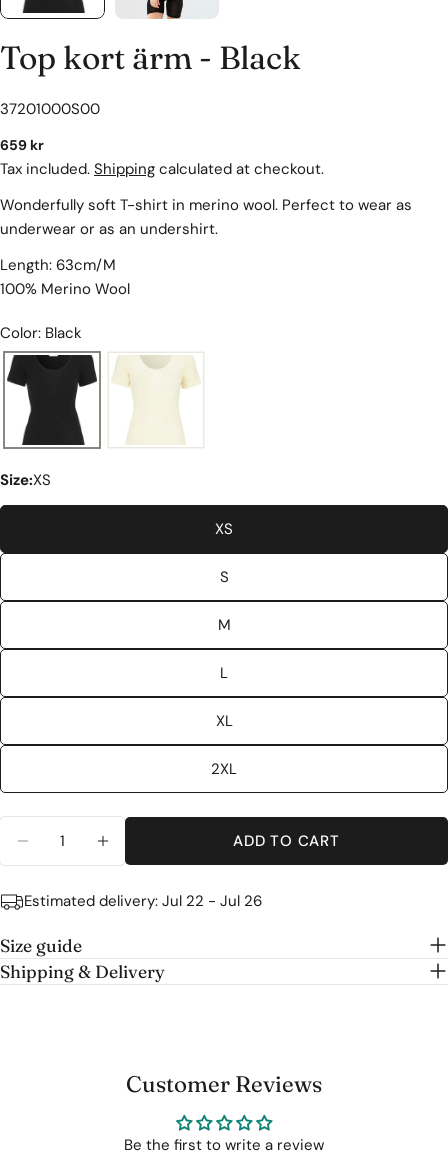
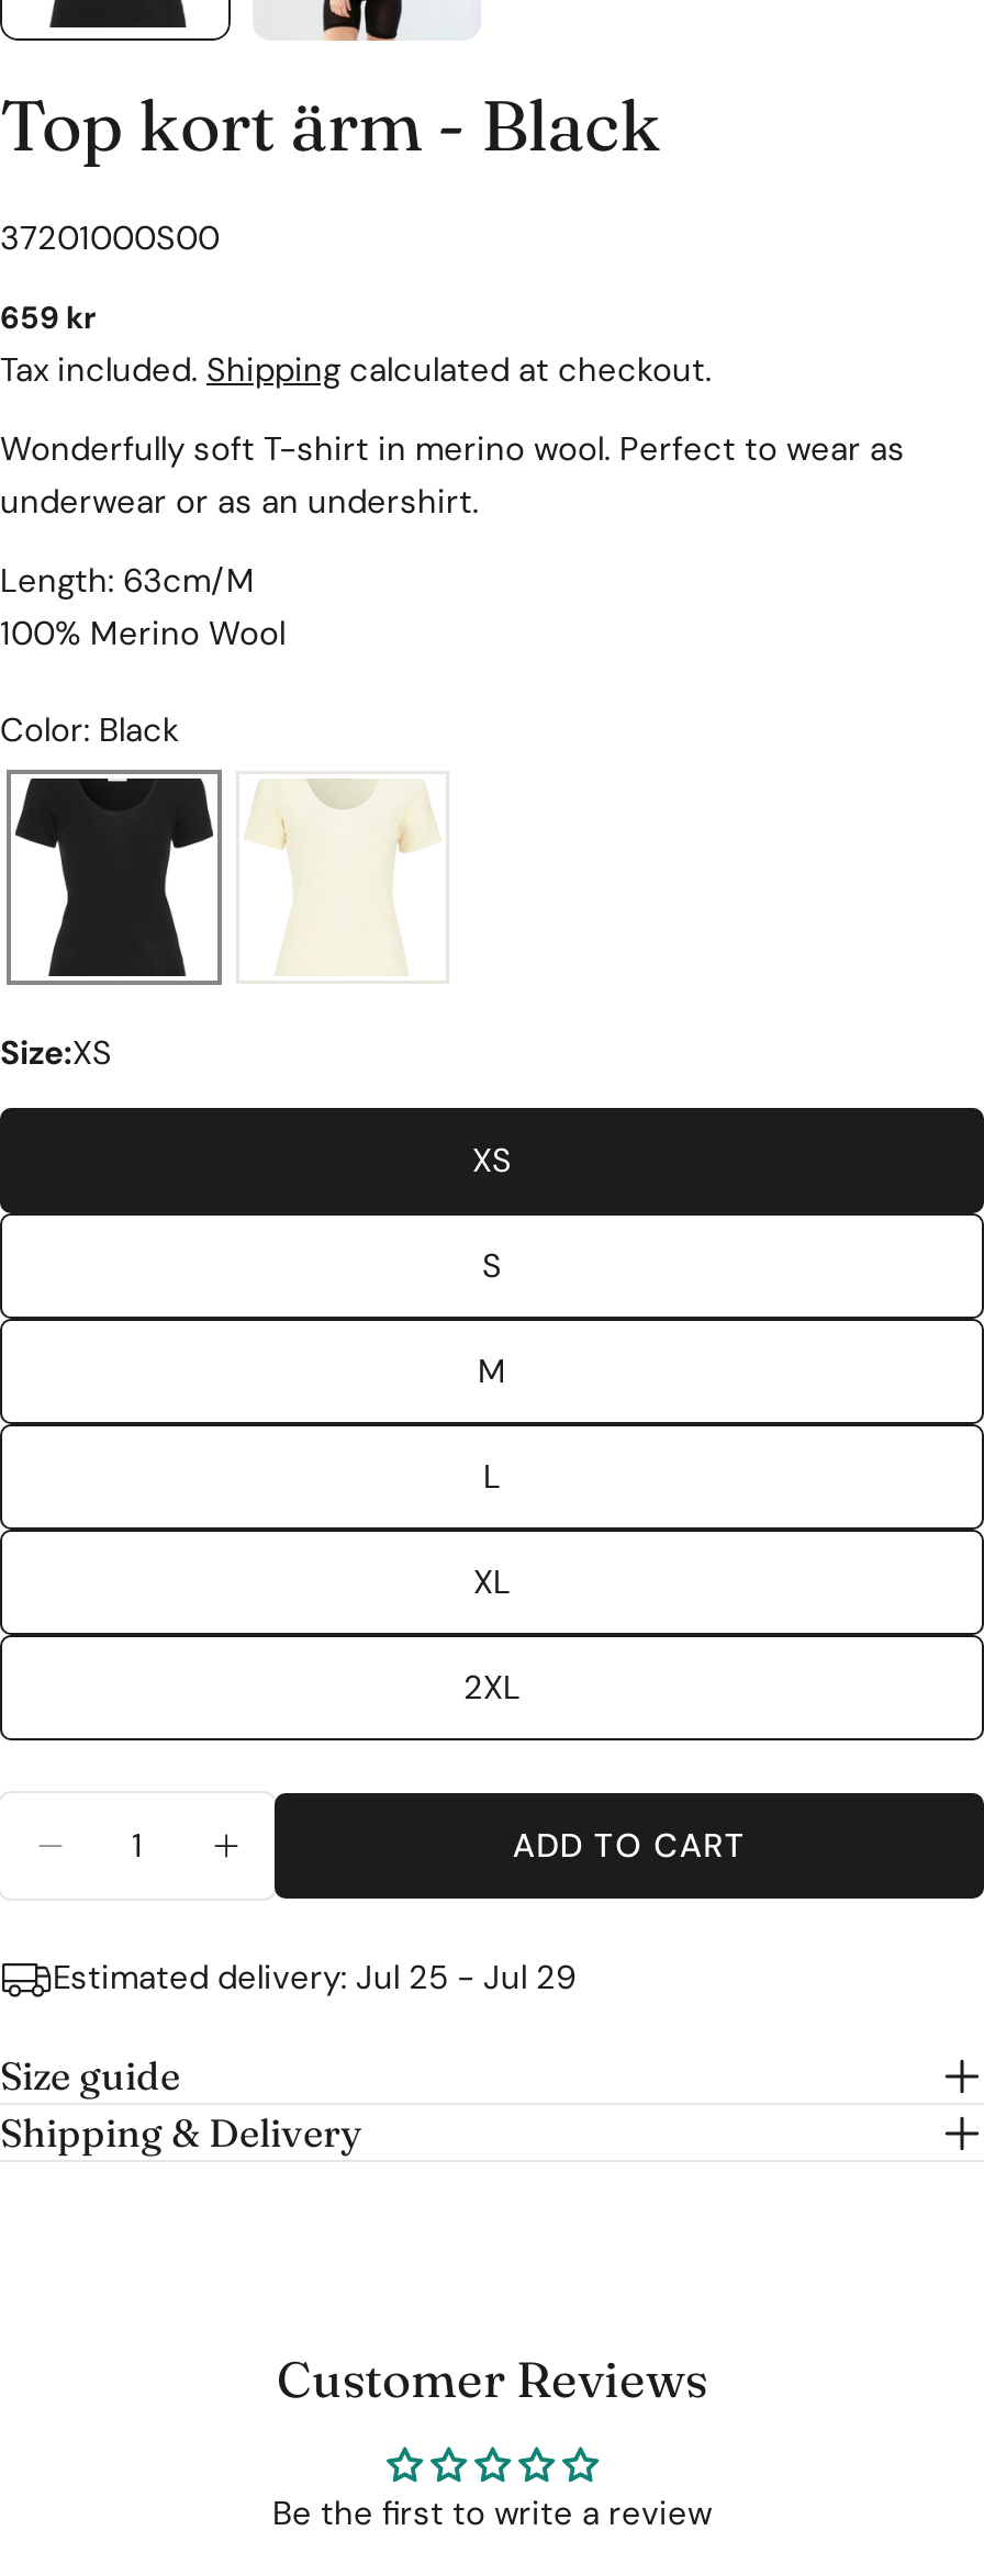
[24,891,262,911] Estimated delivery: Jul 22 - Jul 26 -> [53,1956,575,2000] Estimated delivery: Jul 25 - Jul 29

